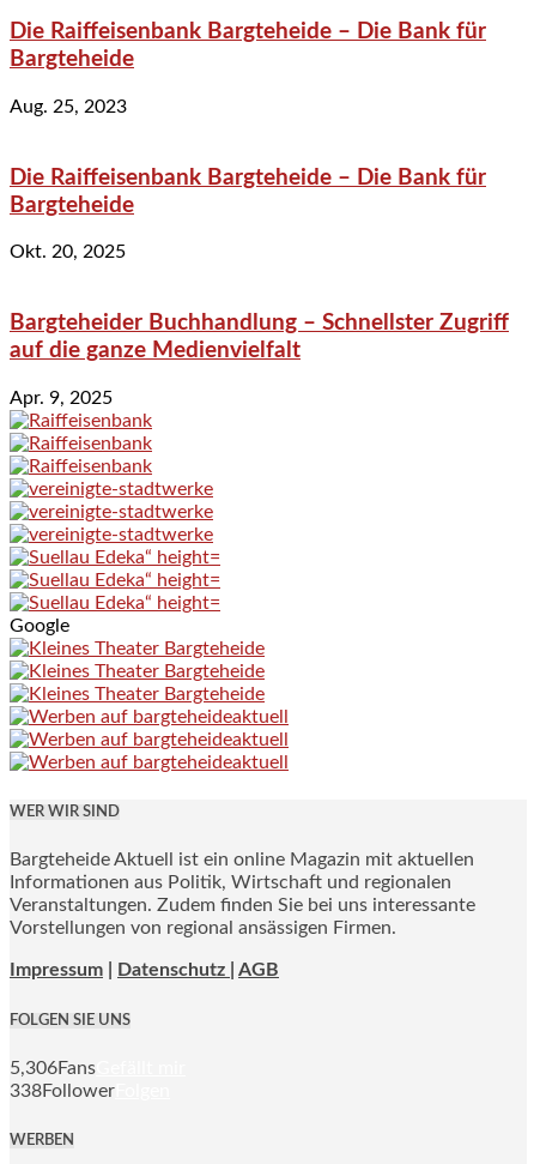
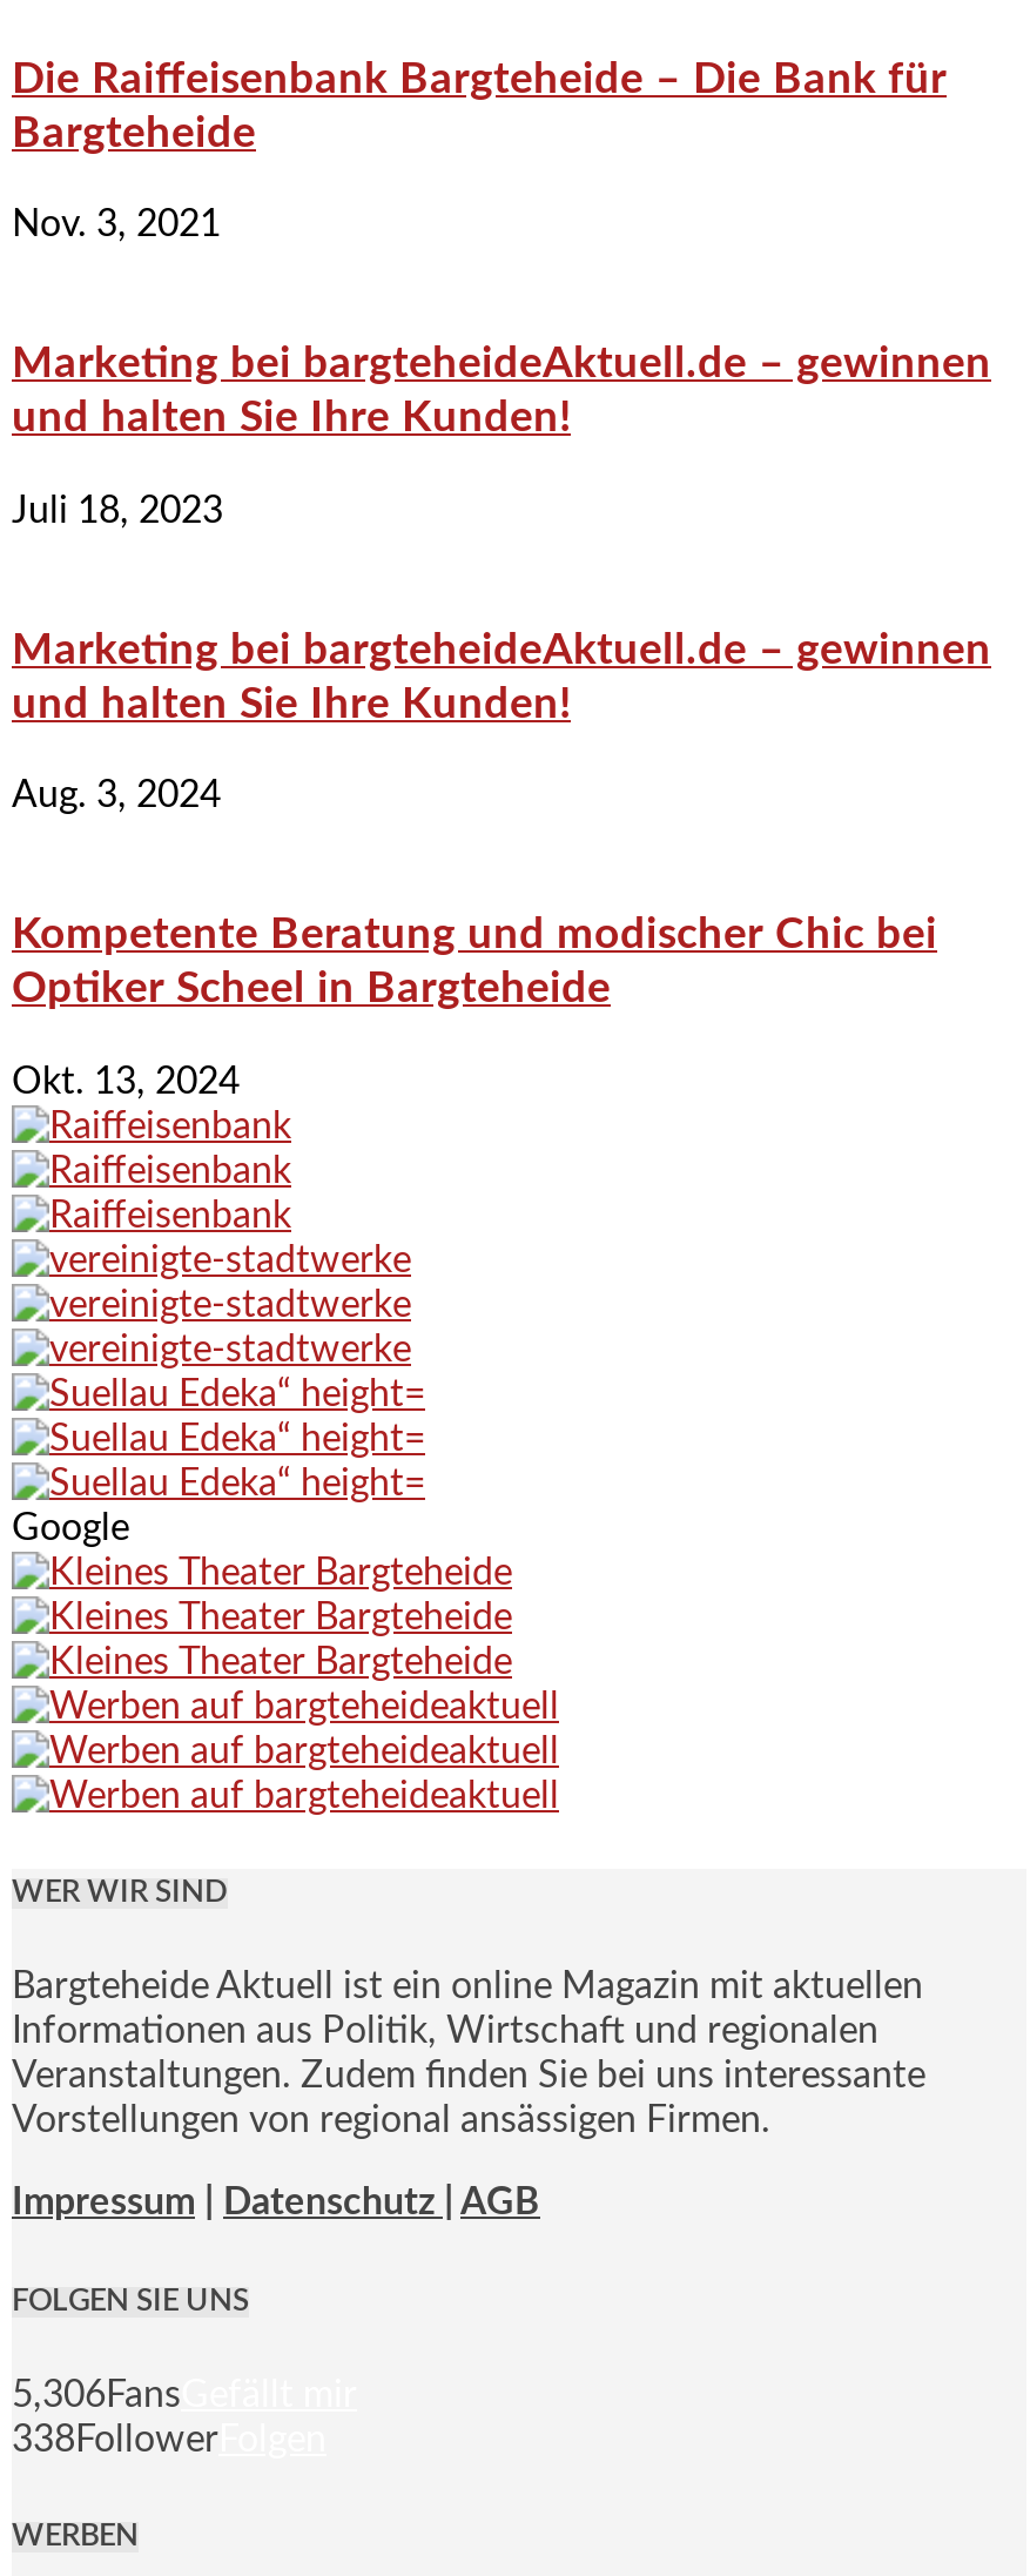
[10,97,509,407] Aug. 25, 2023 | Die Raiffeisenbank Bargteheide – Die Bank für | Bargteheide | Okt. 20, 2025 | Bargteheider Buchhandlung – Schnellster Zugriff | auf die ganze Medienvielfalt | Apr. 9, 2025 -> [12,207,991,1100] Nov. 3, 2021 | Marketing bei bargteheideAktuell.de – gewinnen | und halten Sie Ihre Kunden! | Juli 18, 2023 | Marketing bei bargteheideAktuell.de – gewinnen | und halten Sie Ihre Kunden! | Aug. 3, 2024 | Kompetente Beratung und modischer Chic bei | Optiker Scheel in Bargteheide | Okt. 13, 2024

